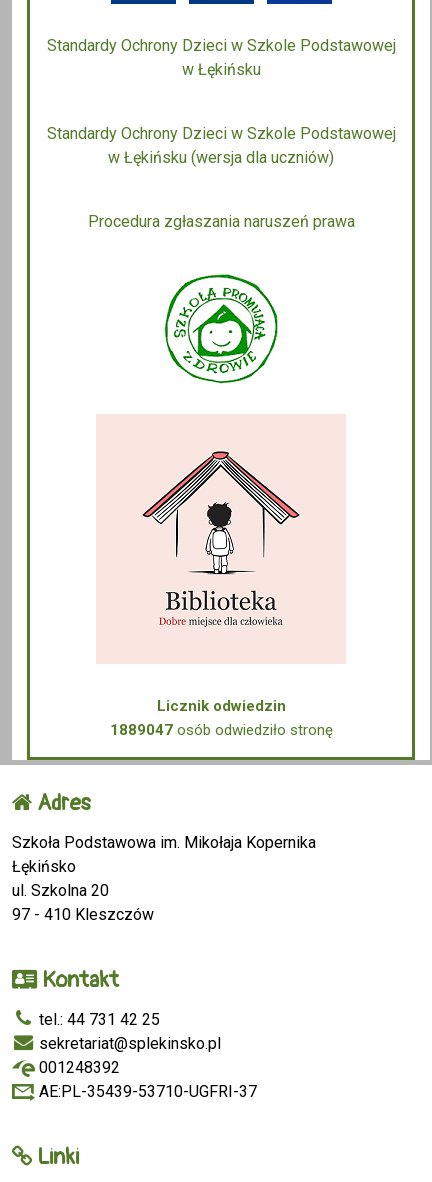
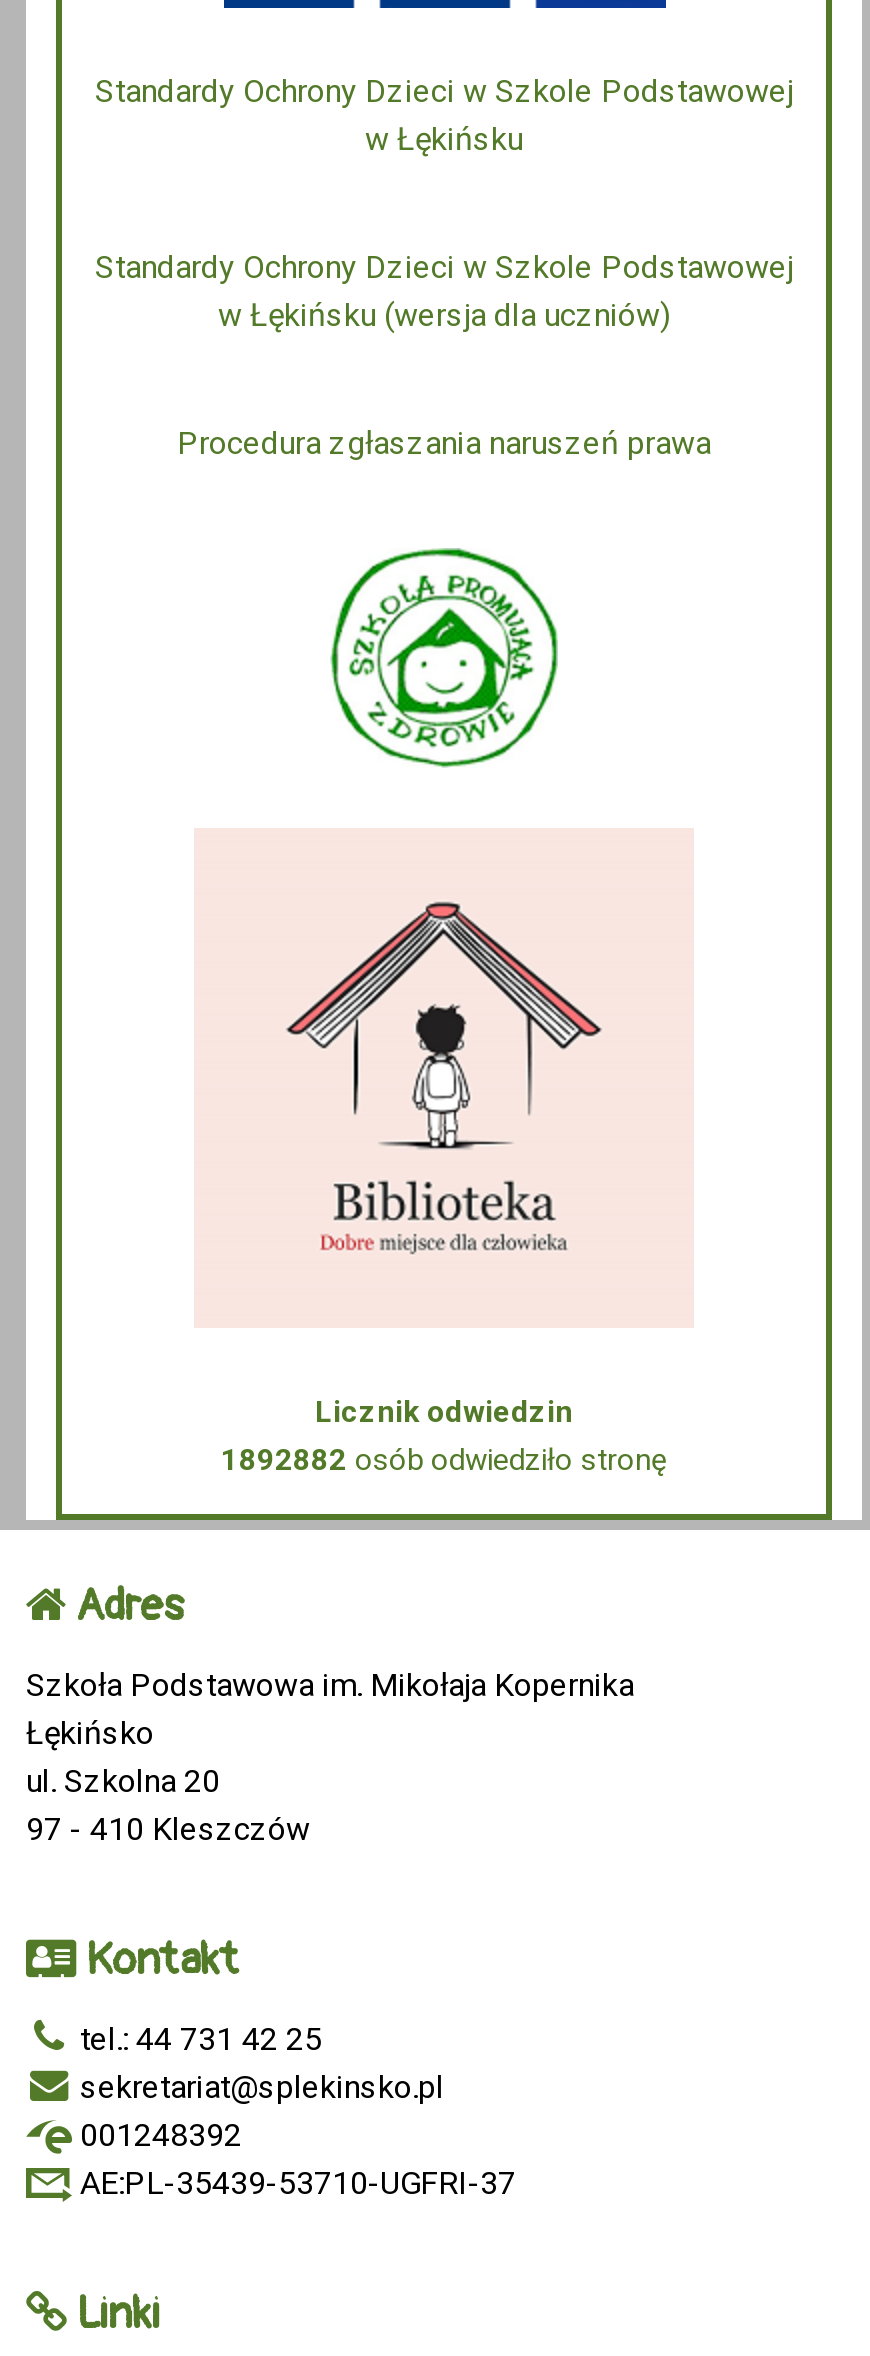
[109,721,332,739] 1889047 osób odwiedziło stronę -> [221,1441,667,1477] 1892882 osób odwiedziło stronę

